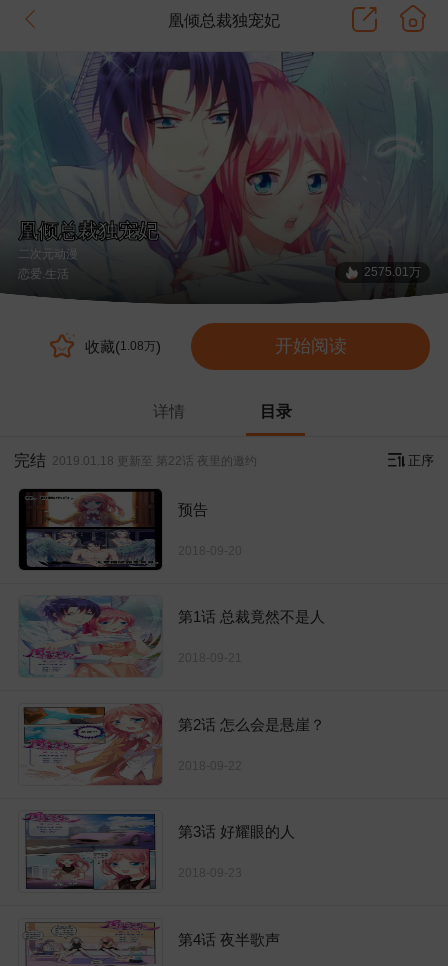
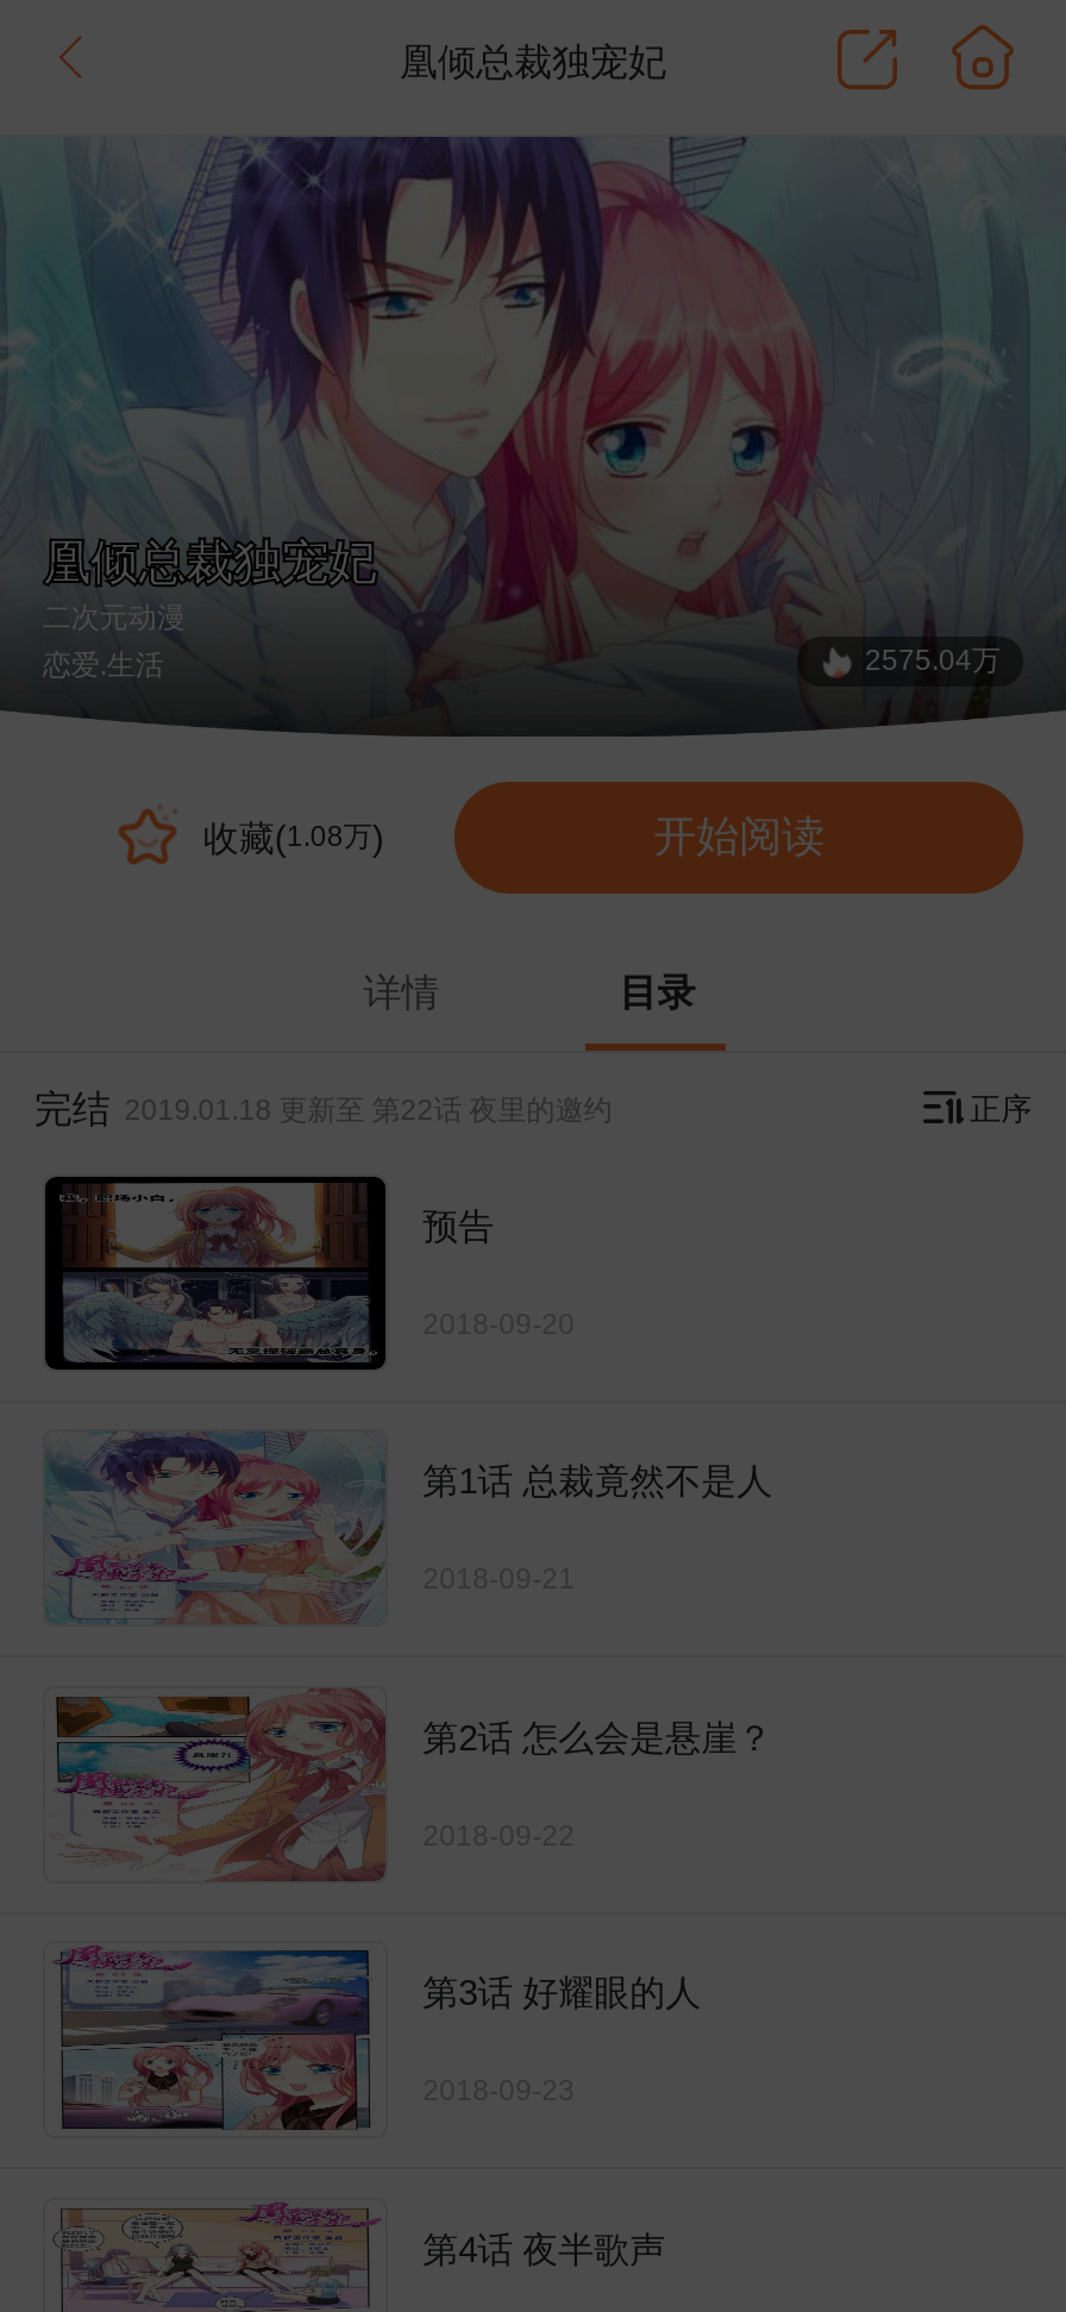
[363,265,420,279] 2575.01万 -> [865,644,1001,677] 2575.04万

